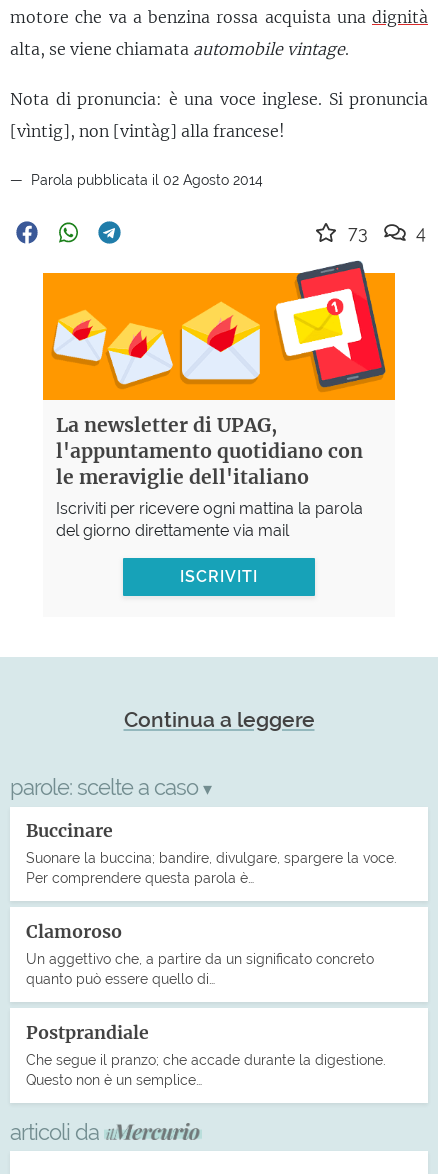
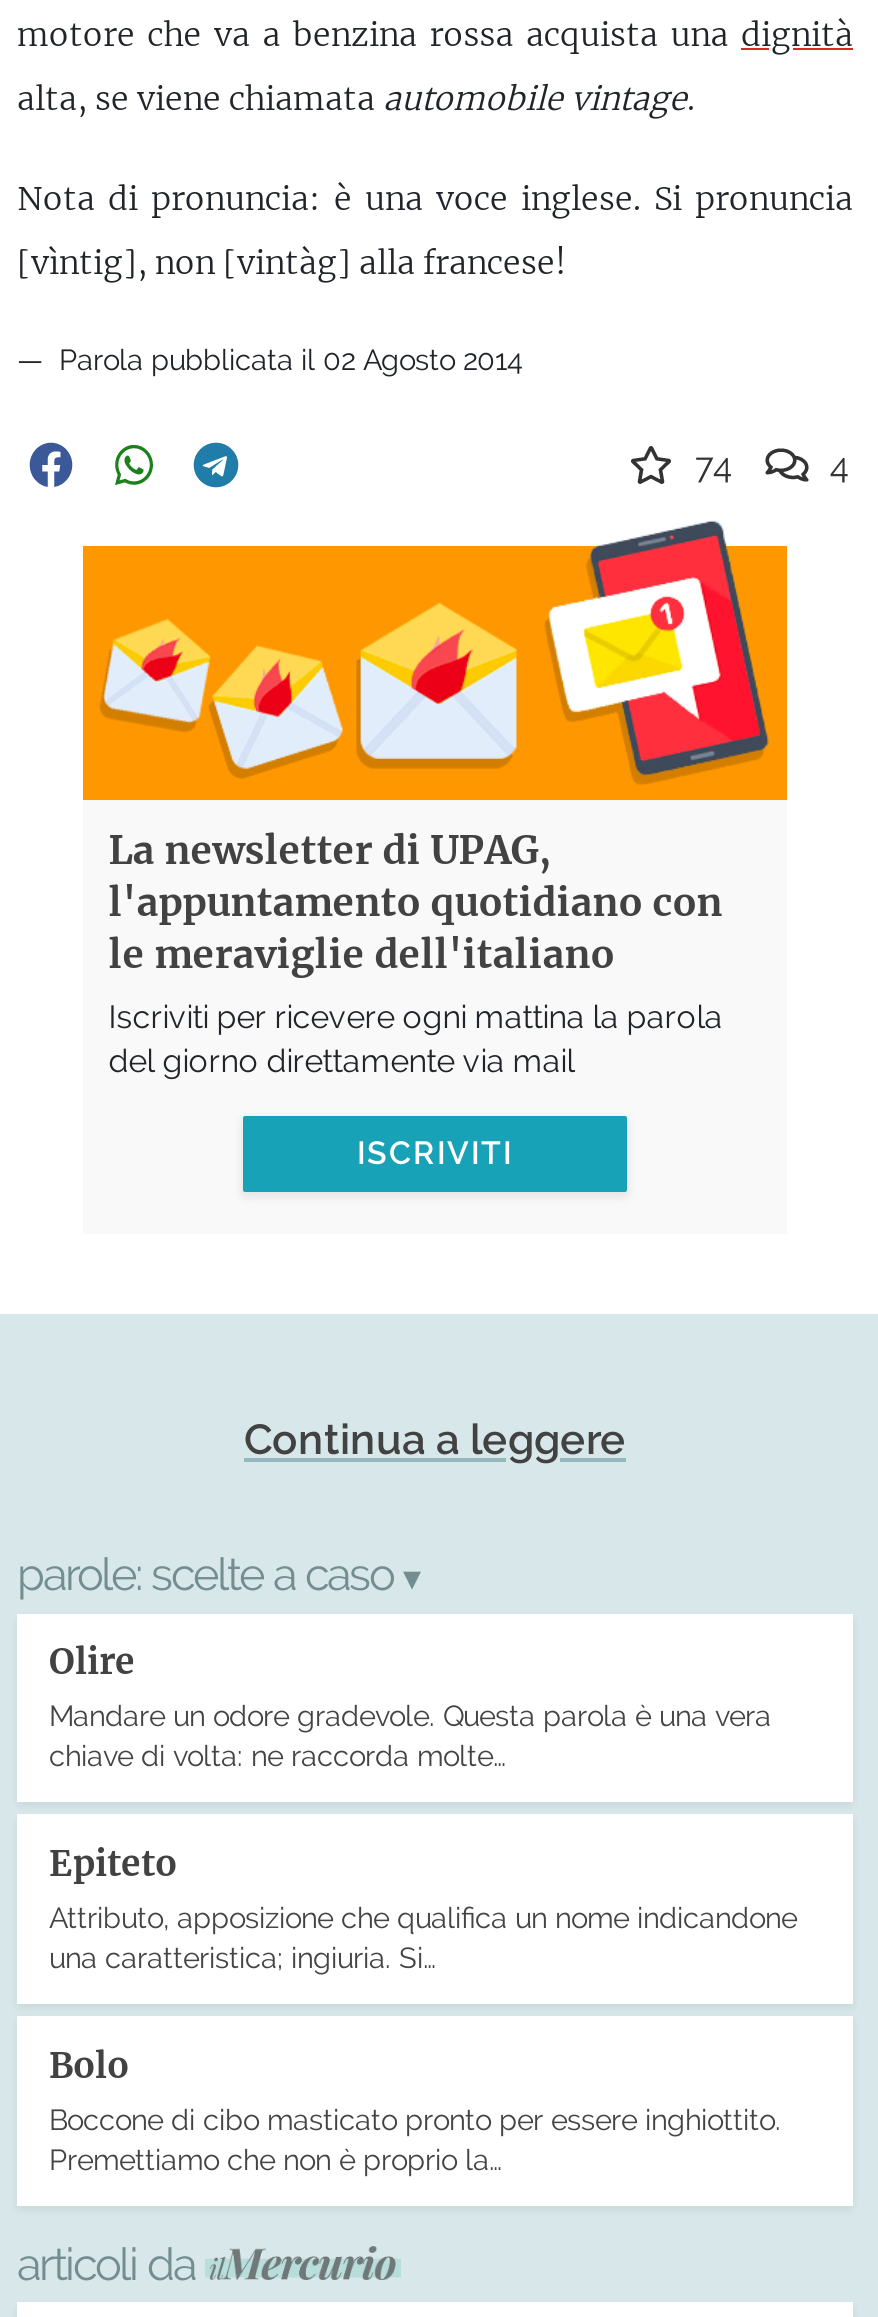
[348,222,368,243] 73 -> [695,445,733,487] 74
[26,820,397,886] Buccinare | Suonare la buccina; bandire, divulgare, spargere la voce. | Per comprendere questa parola è… -> [49,1641,771,1772] Olire | Mandare un odore gradevole. Questa parola è una vera | chiave di volta: ne raccorda molte…
[26,921,374,987] Clamoroso | Un aggettivo che, a partire da un significato concreto | quanto può essere quello di… -> [49,1842,797,1974] Epiteto | Attributo, apposizione che qualifica un nome indicandone | una caratteristica; ingiuria. Si…
[26,1022,386,1088] Postprandiale | Che segue il pranzo; che accade durante la digestione. | Questo non è un semplice… -> [49,2044,781,2175] Bolo | Boccone di cibo masticato pronto per essere inghiottito. | Premettiamo che non è proprio la…

